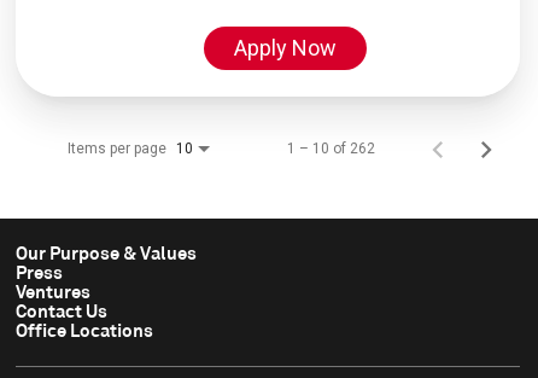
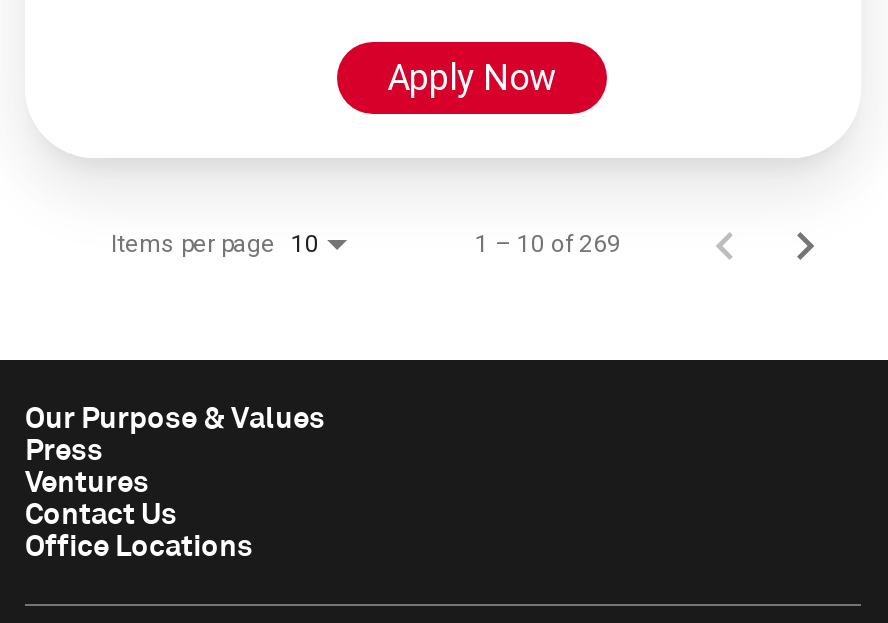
[287,140,375,157] 1 – 10 of 262 -> [475,229,621,257] 1 – 10 of 269

